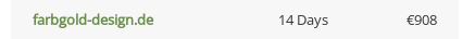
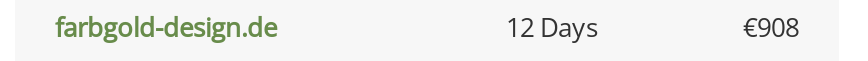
[278,10,328,29] 14 Days -> [506,9,598,45] 12 Days

